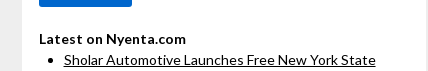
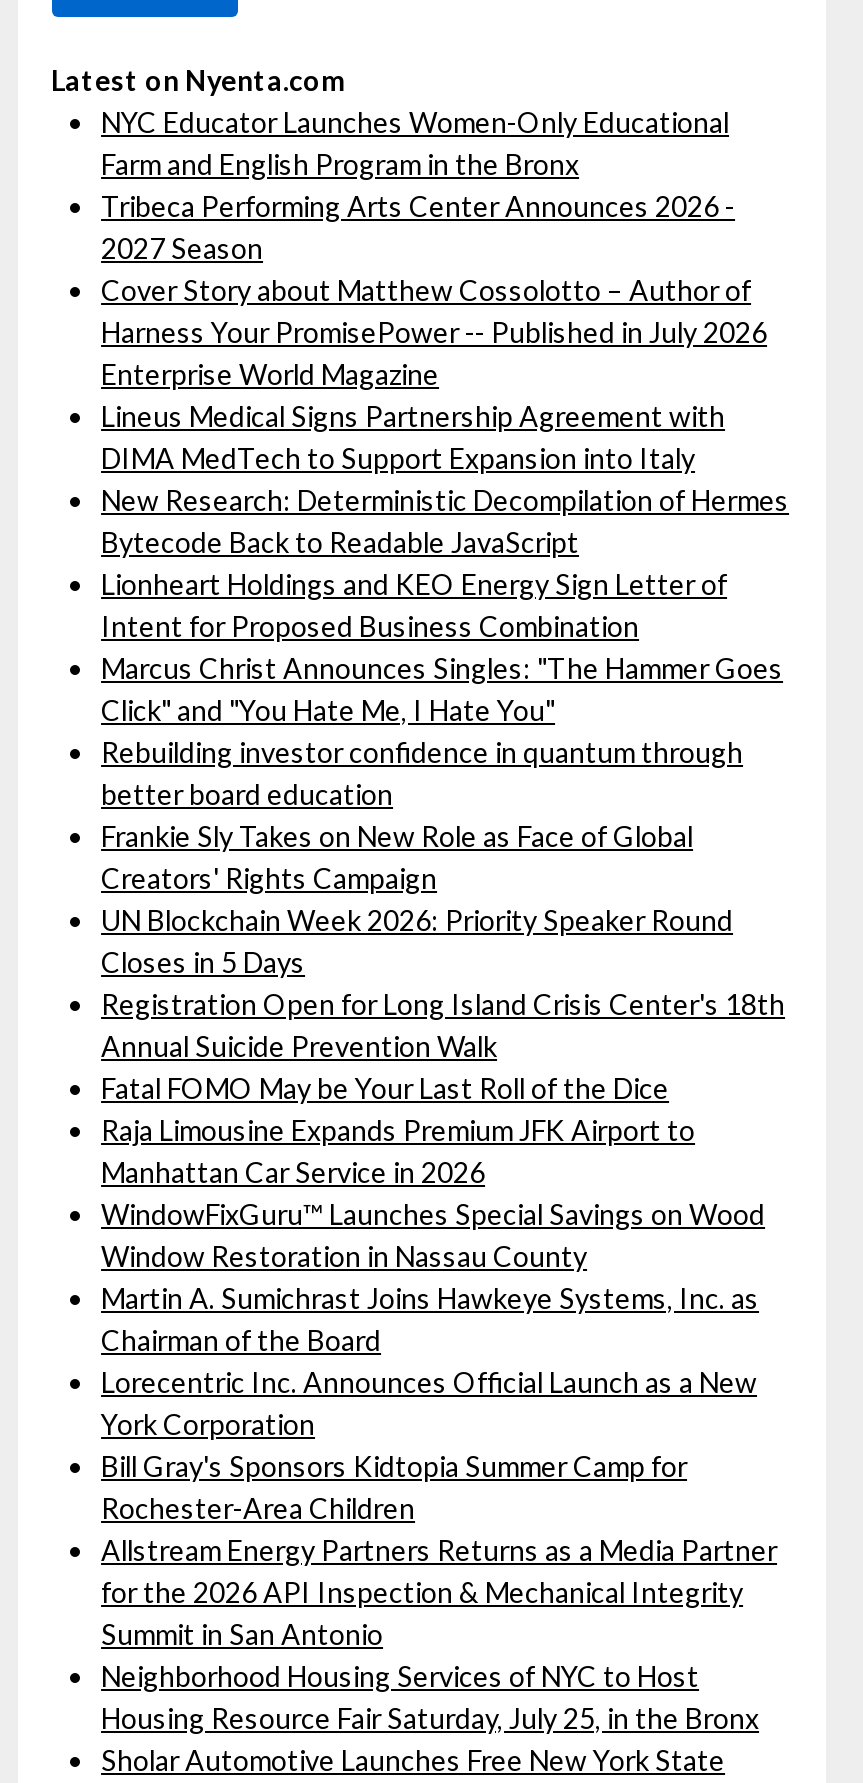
none -> [101,105,789,1735] NYC Educator Launches Women-Only Educational | Farm and English Program in the Bronx | Tribeca Performing Arts Center Announces 2026 - | 2027 Season | Cover Story about Matthew Cossolotto – Author of | Harness Your PromisePower -- Published in July 2026 | Enterprise World Magazine | Lineus Medical Signs Partnership Agreement with | DIMA MedTech to Support Expansion into Italy | New Research: Deterministic Decompilation of Hermes | Bytecode Back to Readable JavaScript | Lionheart Holdings and KEO Energy Sign Letter of | Intent for Proposed Business Combination | Marcus Christ Announces Singles: "The Hammer Goes | Click" and "You Hate Me, I Hate You" | Rebuilding investor confidence in quantum through | better board education | Frankie Sly Takes on New Role as Face of Global | Creators' Rights Campaign | UN Blockchain Week 2026: Priority Speaker Round | Closes in 5 Days | Registration Open for Long Island Crisis Center's 18th | Annual Suicide Prevention Walk | Fatal FOMO May be Your Last Roll of the Dice | Raja Limousine Expands Premium JFK Airport to | Manhattan Car Service in 2026 | WindowFixGuru™ Launches Special Savings on Wood | Window Restoration in Nassau County | Martin A. Sumichrast Joins Hawkeye Systems, Inc. as | Chairman of the Board | Lorecentric Inc. Announces Official Launch as a New | York Corporation | Bill Gray's Sponsors Kidtopia Summer Camp for | Rochester-Area Children | Allstream Energy Partners Returns as a Media Partner | for the 2026 API Inspection & Mechanical Integrity | Summit in San Antonio | Neighborhood Housing Services of NYC to Host | Housing Resource Fair Saturday, July 25, in the Bronx

